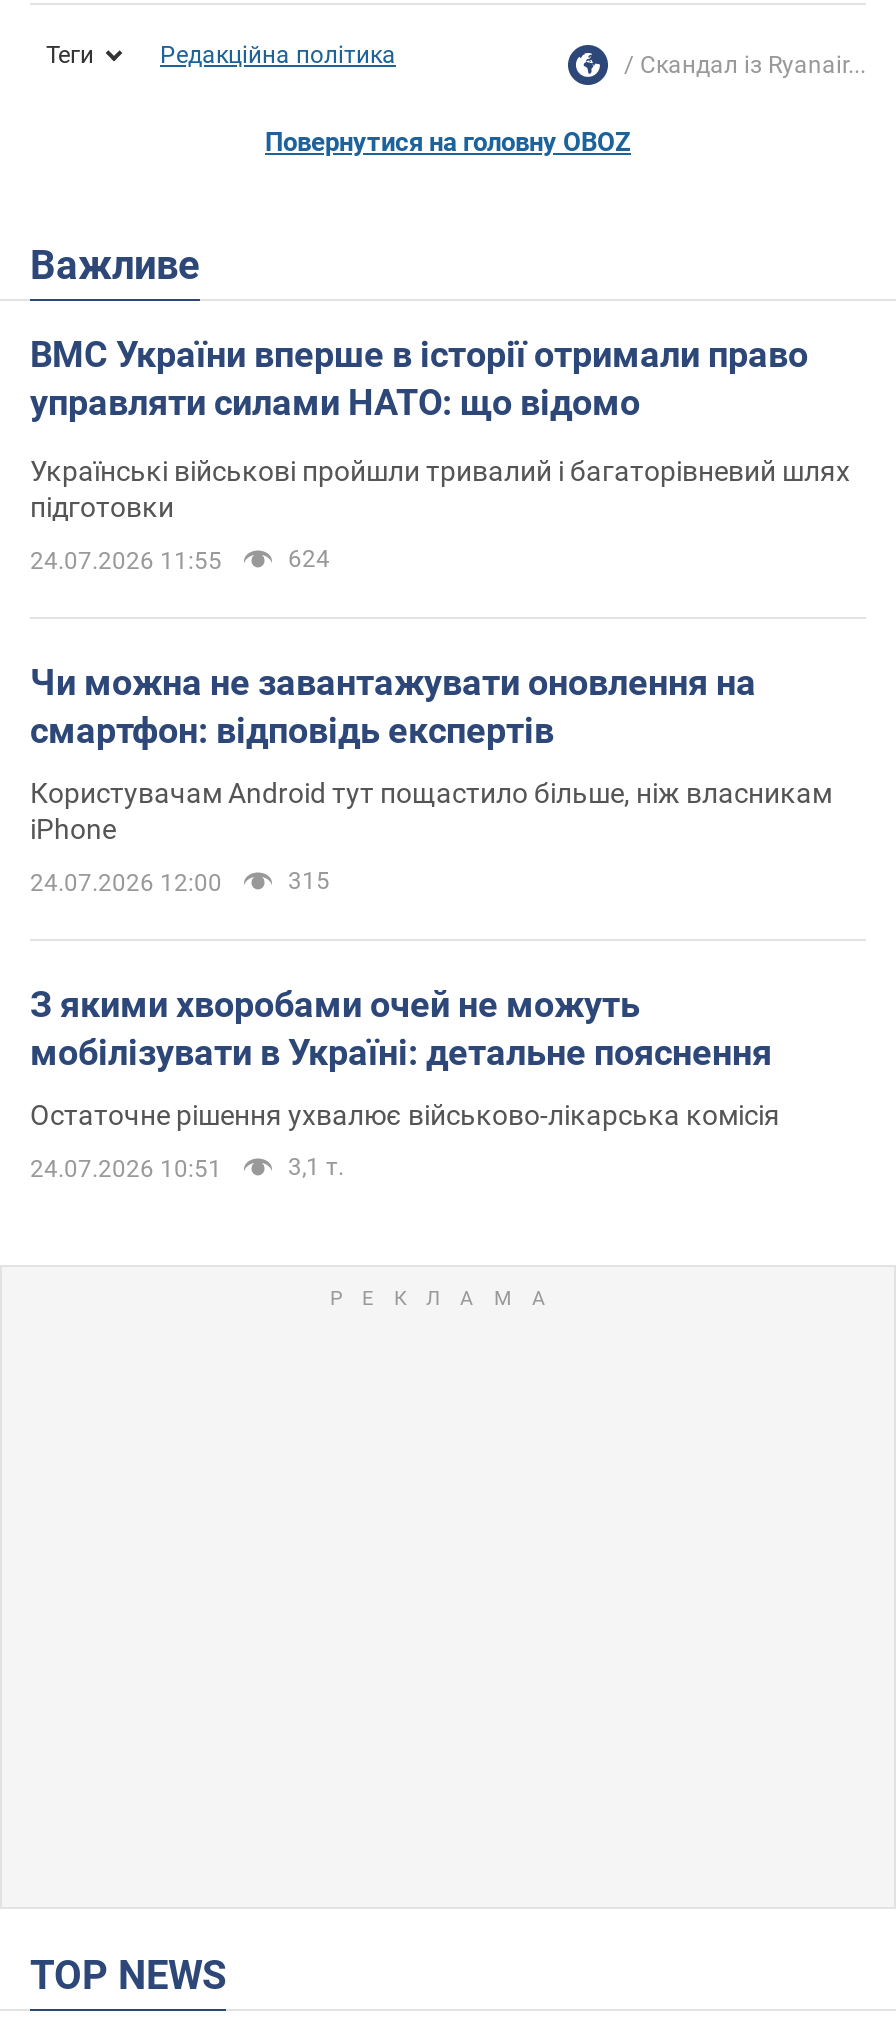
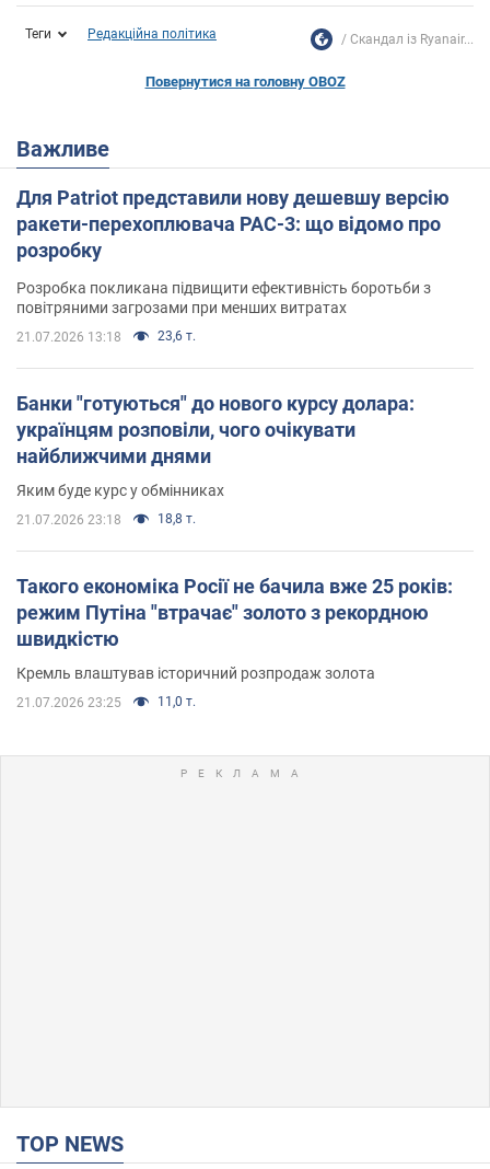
[30,332,808,422] ВМС України вперше в історії отримали право | управляти силами НАТО: що відомо -> [16,186,450,261] Для Patriot представили нову дешевшу версію | ракети-перехоплювача PAC-3: що відомо про | розробку
[30,454,850,522] Українські військові пройшли тривалий і багаторівневий шлях | підготовки -> [16,279,431,316] Розробка покликана підвищити ефективність боротьби з | повітряними загрозами при менших витратах
[30,544,330,574] 24.07.2026 11:55 | 624 -> [16,328,196,344] 21.07.2026 13:18 | 23,6 т.
[30,660,756,750] Чи можна не завантажувати оновлення на | смартфон: відповідь експертів -> [16,392,415,467] Банки "готуються" до нового курсу долара: | українцям розповіли, чого очікувати | найближчими днями
[30,776,832,844] Користувачам Android тут пощастило більше, ніж власникам | iPhone -> [16,481,224,499] Яким буде курс у обмінниках
[30,866,330,896] 24.07.2026 12:00 | 315 -> [16,511,196,527] 21.07.2026 23:18 | 18,8 т.
[30,982,772,1072] З якими хворобами очей не можуть | мобілізувати в Україні: детальне пояснення -> [16,574,453,650] Такого економіка Росії не бачила вже 25 років: | режим Путіна "втрачає" золото з рекордною | швидкістю
[30,1098,780,1130] Остаточне рішення ухвалює військово-лікарська комісія -> [16,664,375,682] Кремль влаштував історичний розпродаж золота
[30,1152,344,1182] 24.07.2026 10:51 | 3,1 т. -> [16,694,196,710] 21.07.2026 23:25 | 11,0 т.

